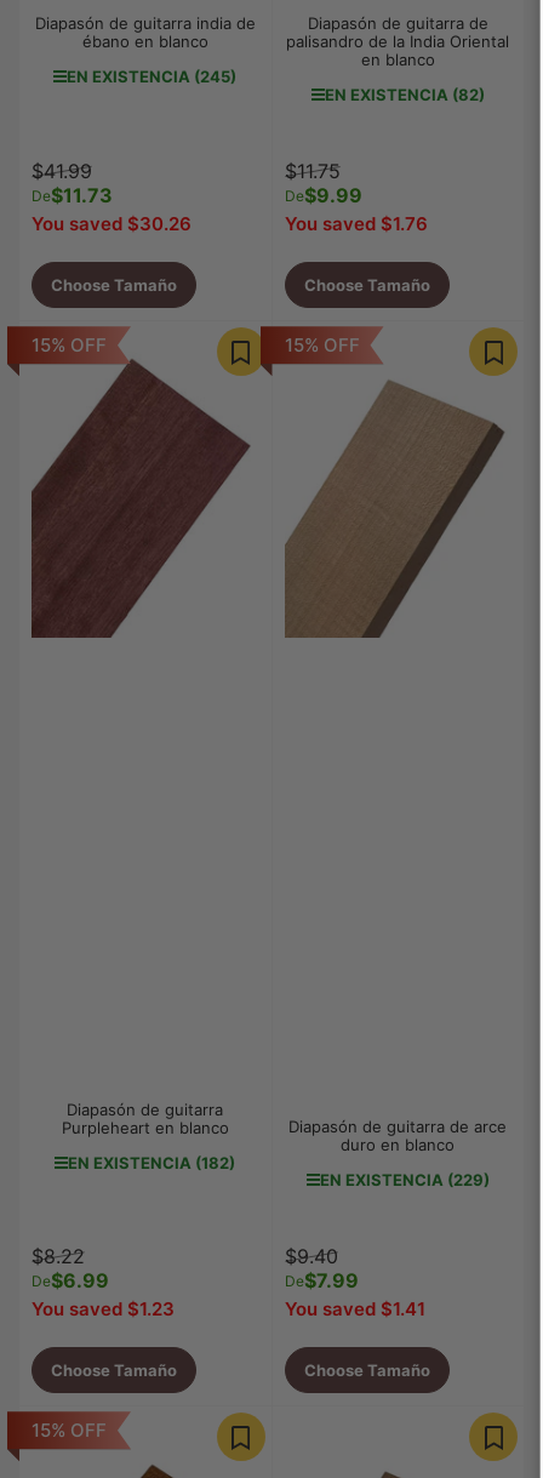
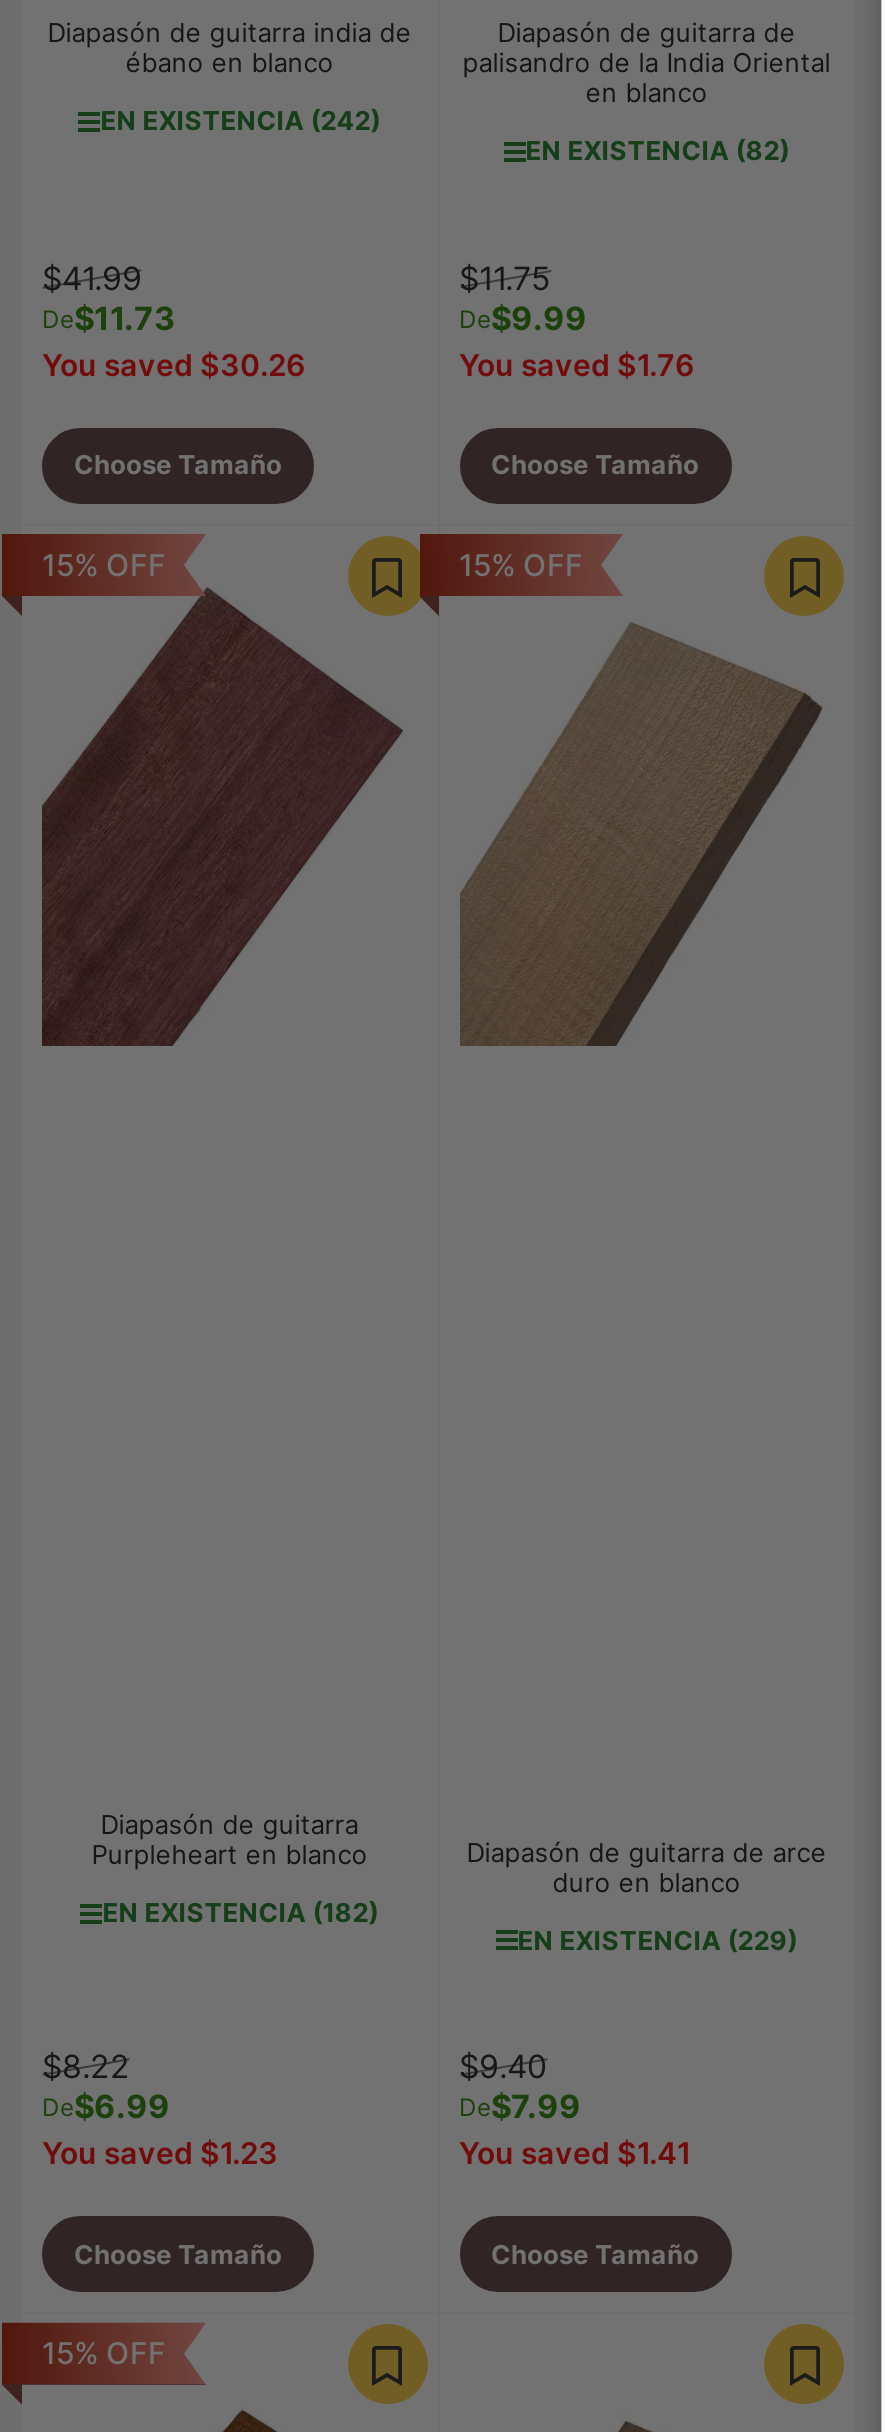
[67,66,237,86] EN EXISTENCIA (245) -> [100,105,380,137] EN EXISTENCIA (242)

